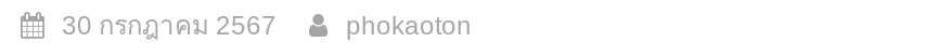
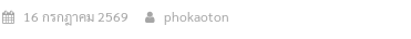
[62,11,276,42] 30 กรกฎาคม 2567 -> [23,8,129,25] 16 กรกฎาคม 2569

